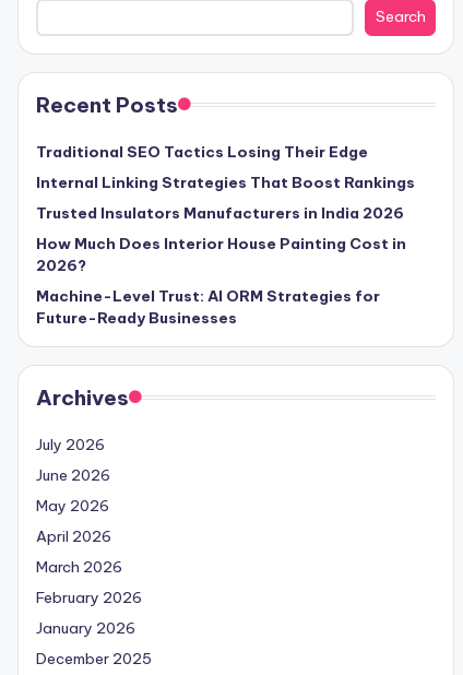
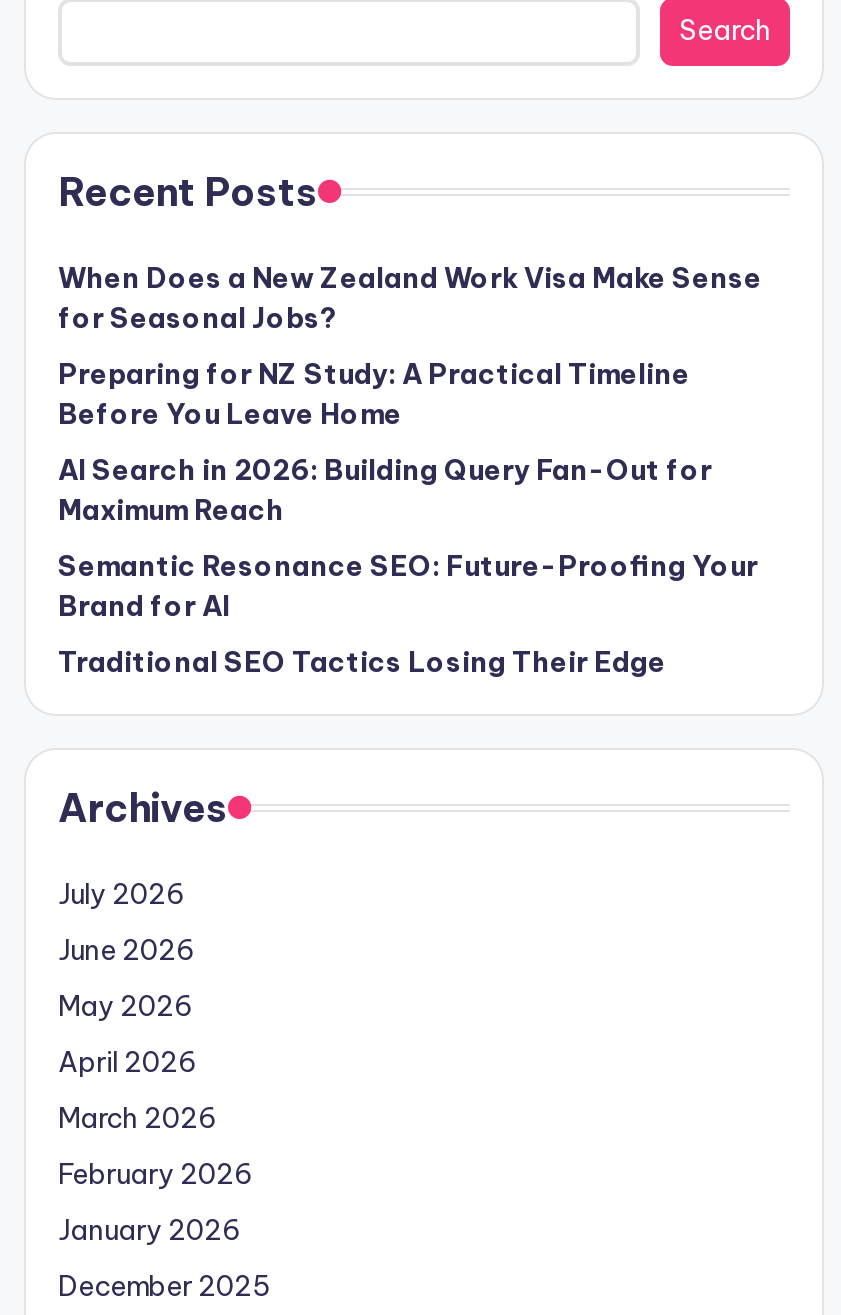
none -> [58,259,762,623] When Does a New Zealand Work Visa Make Sense | for Seasonal Jobs? | Preparing for NZ Study: A Practical Timeline | Before You Leave Home | AI Search in 2026: Building Query Fan-Out for | Maximum Reach | Semantic Resonance SEO: Future-Proofing Your | Brand for AI
moved [36,141,368,161] -> [58,643,666,679]: Traditional SEO Tactics Losing Their Edge
[36,172,415,327] Internal Linking Strategies That Boost Rankings | Trusted Insulators Manufacturers in India 2026 | How Much Does Interior House Painting Cost in | 2026? | Machine-Level Trust: AI ORM Strategies for | Future-Ready Businesses -> none

